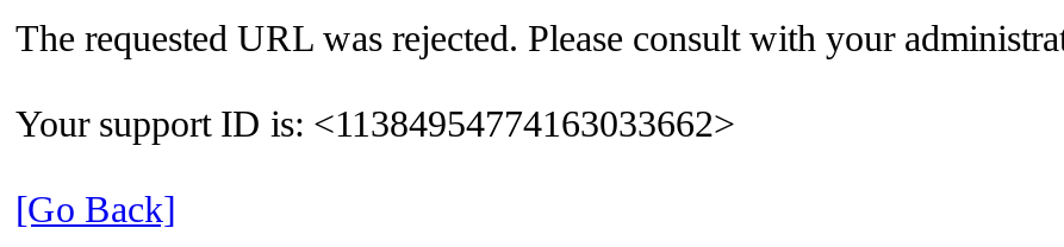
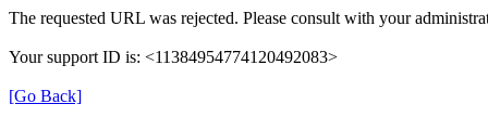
[15,103,735,144] Your support ID is: <11384954774163033662> -> [9,48,338,66] Your support ID is: <11384954774120492083>

